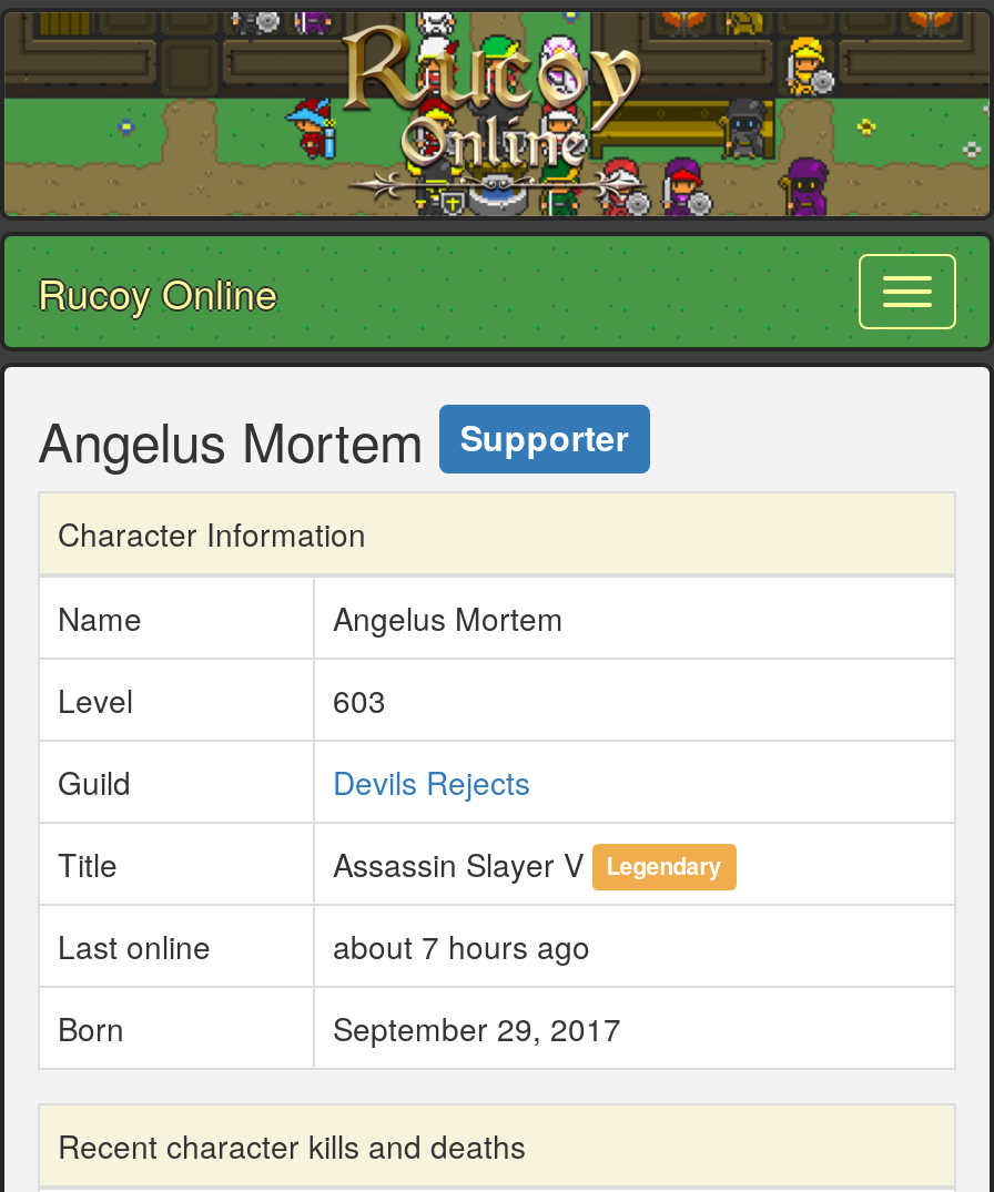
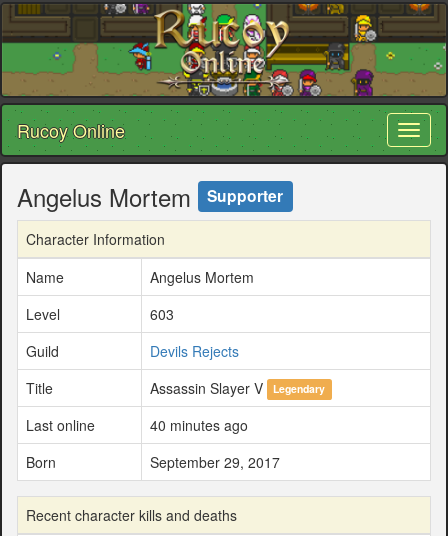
[333,923,590,967] about 7 hours ago -> [150,414,248,434] 40 minutes ago

